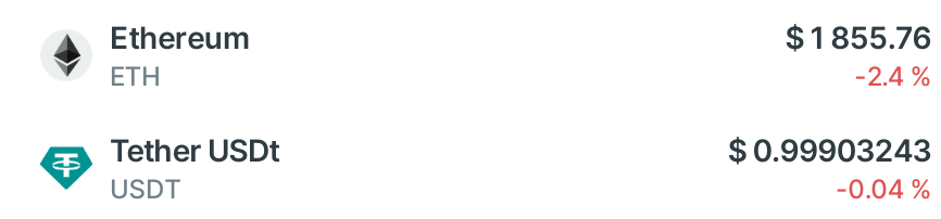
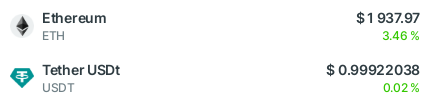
[785,18,931,55] $ 1 855.76 -> [356,9,420,26] $ 1 937.97
[855,60,931,92] -2.4 % -> [382,28,420,43] 3.46 %
[728,131,931,168] $ 0.99903243 -> [326,61,420,78] $ 0.99922038
[836,172,931,205] -0.04 % -> [383,80,420,95] 0.02 %

